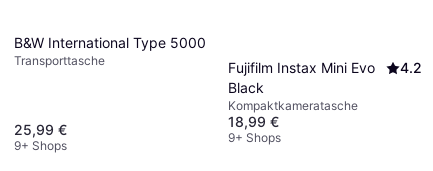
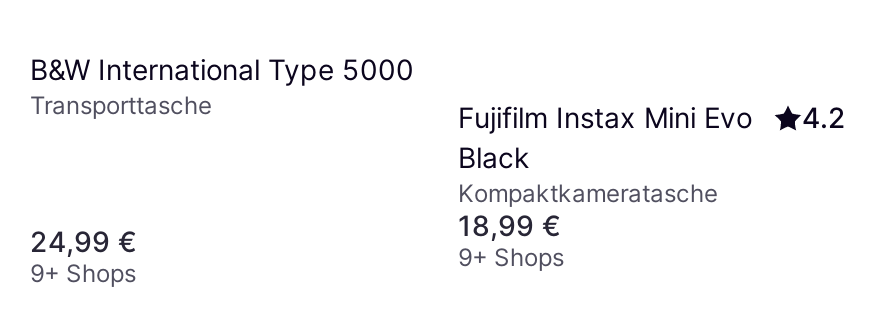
[14,121,67,138] 25,99 € -> [30,224,136,258] 24,99 €

